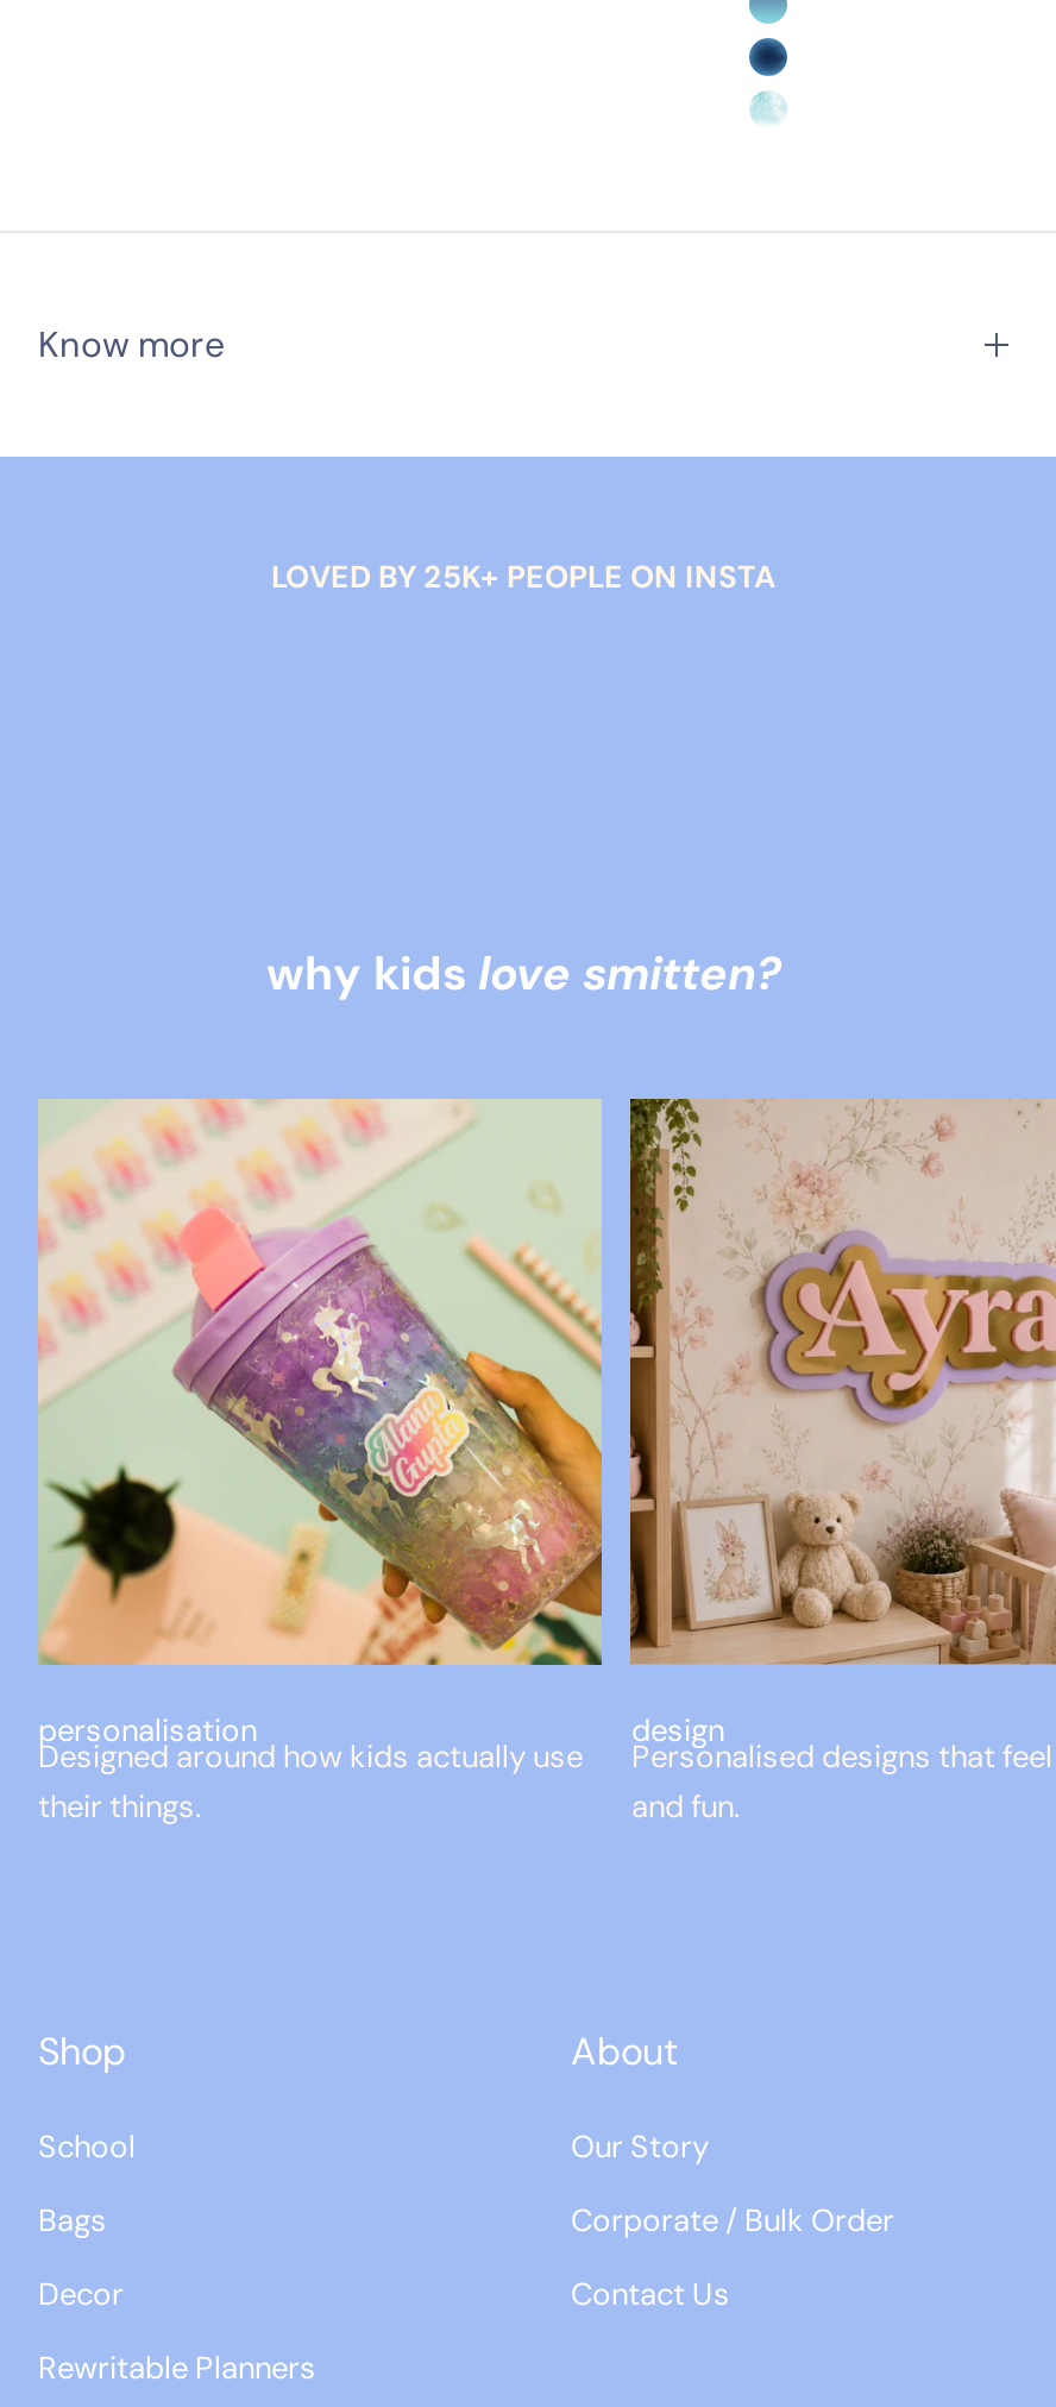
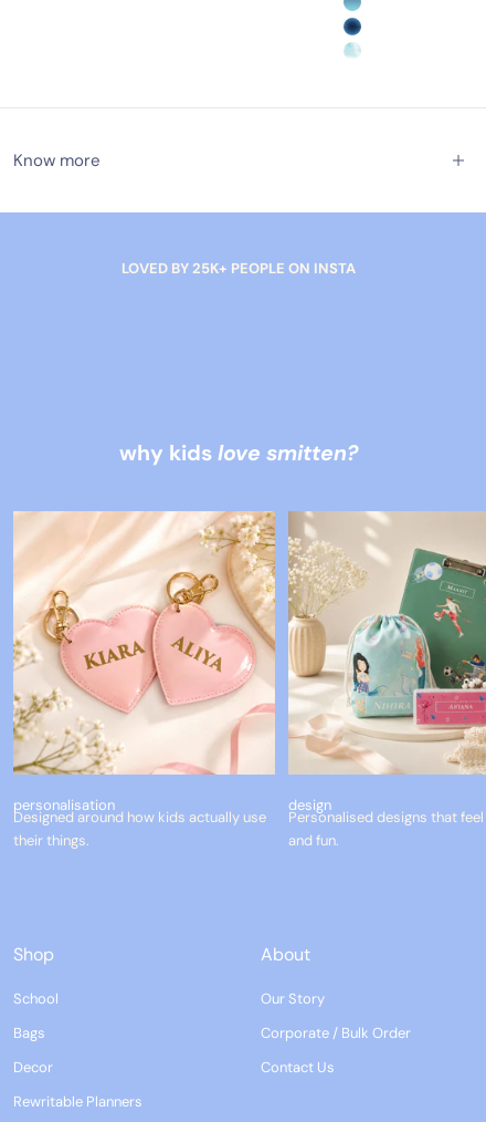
[38,1099,604,1667] [image] -> [12,511,276,776] [image]
[628,1096,1049,1667] [image] -> [287,510,483,776] [image]

